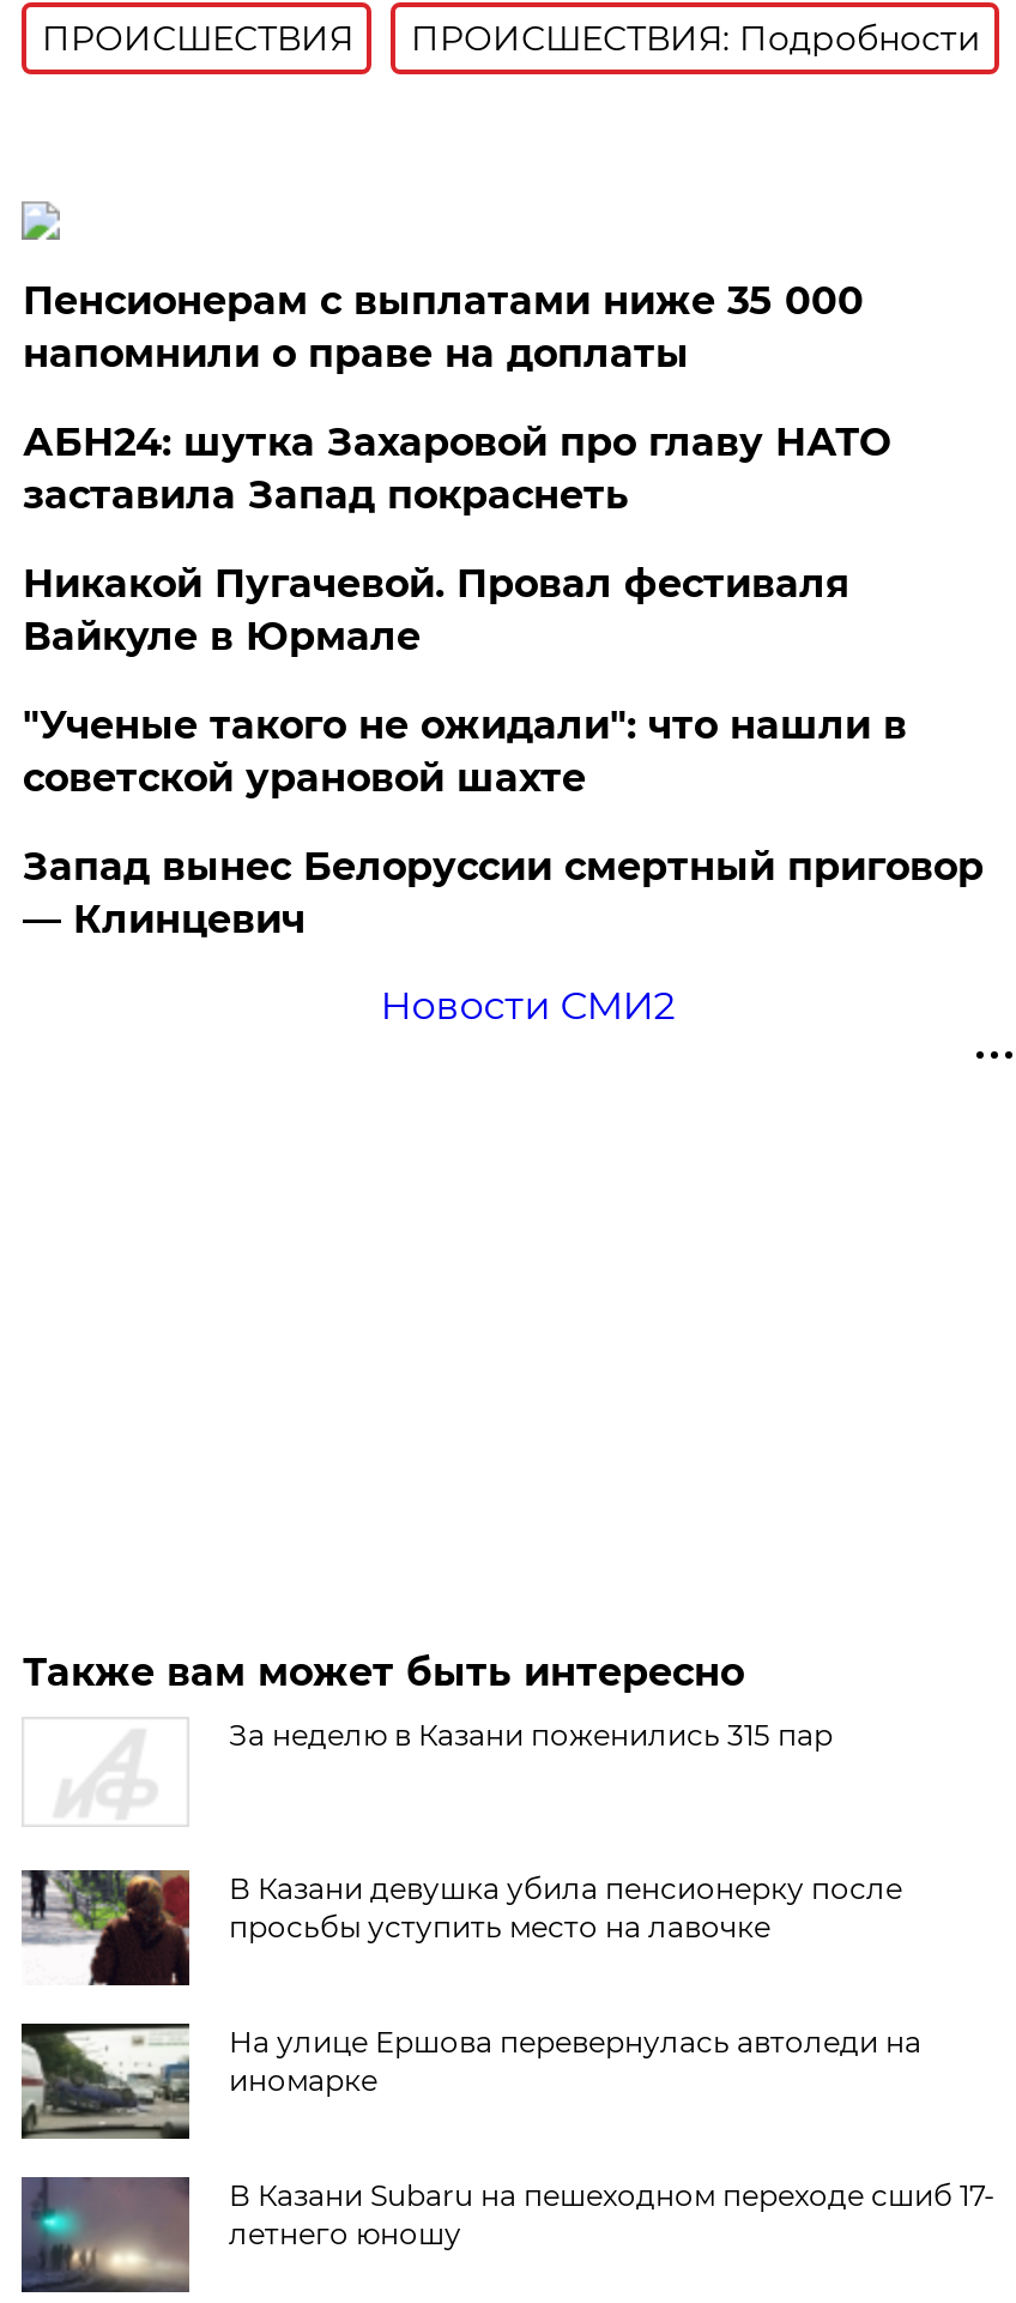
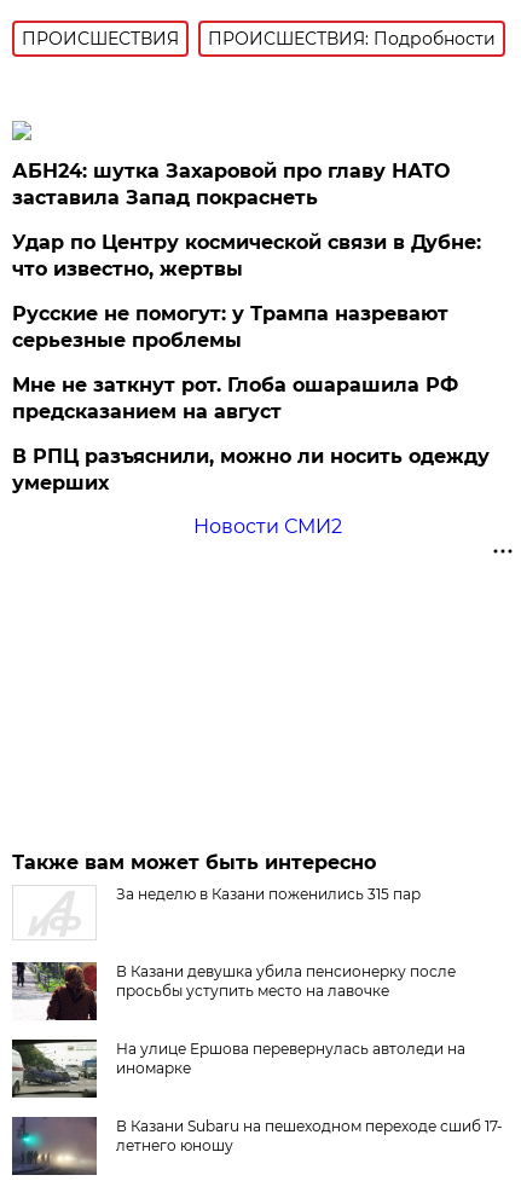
[23,278,864,376] Пенсионерам с выплатами ниже 35 000 | напомнили о праве на доплаты -> none
moved [23,420,890,518] -> [13,160,450,209]: АБН24: шутка Захаровой про главу НАТО | заставила Запад покраснеть
[23,561,983,942] Никакой Пугачевой. Провал фестиваля | Вайкуле в Юрмале | "Ученые такого не ожидали": что нашли в | советской урановой шахте | Запад вынес Белоруссии смертный приговор | — Клинцевич -> [13,231,490,494] Удар по Центру космической связи в Дубне: | что известно, жертвы | Русские не помогут: у Трампа назревают | серьезные проблемы | Мне не заткнут рот. Глоба ошарашила РФ | предсказанием на август | В РПЦ разъяснили, можно ли носить одежду | умерших

